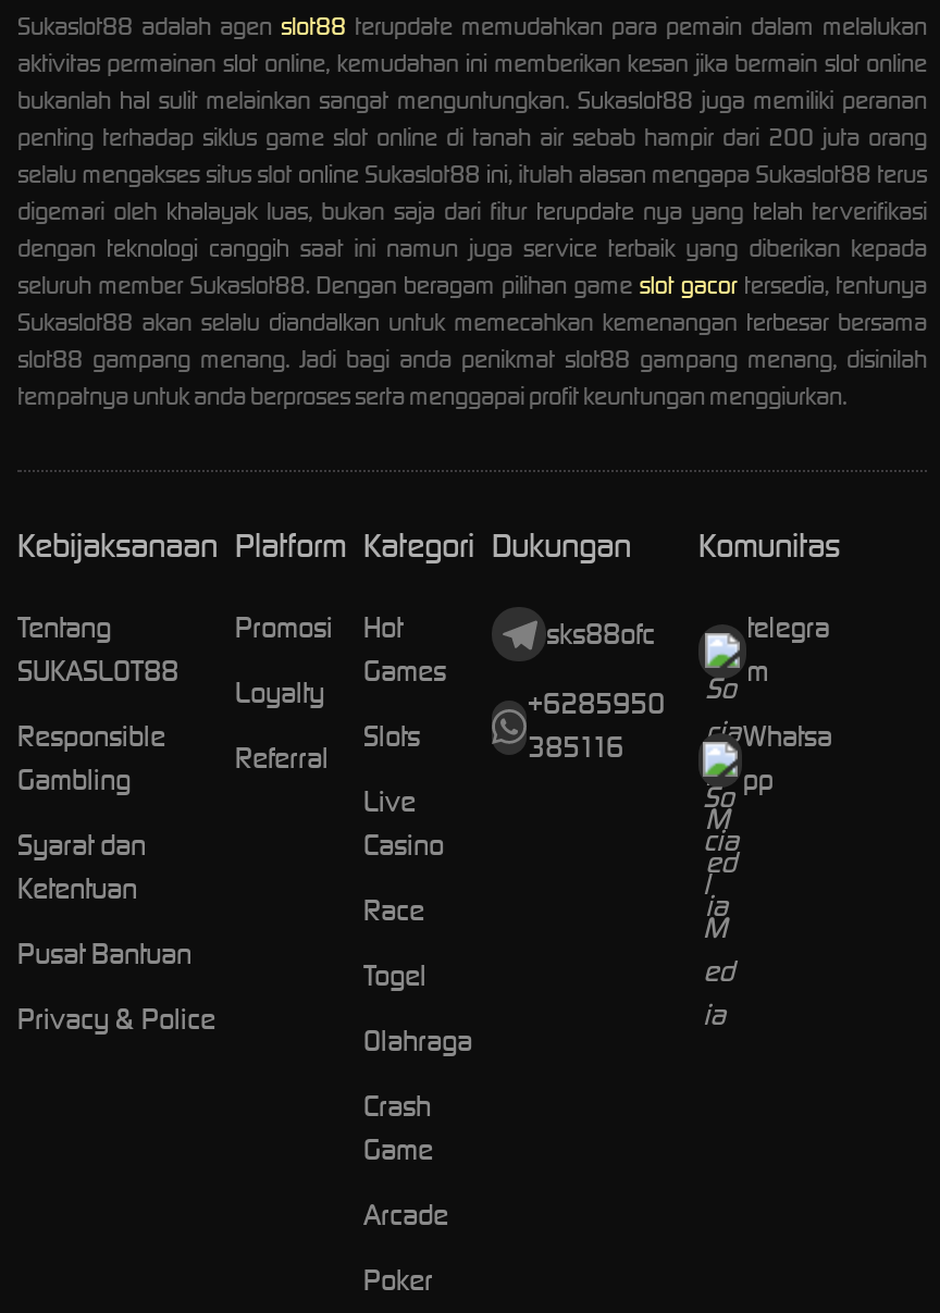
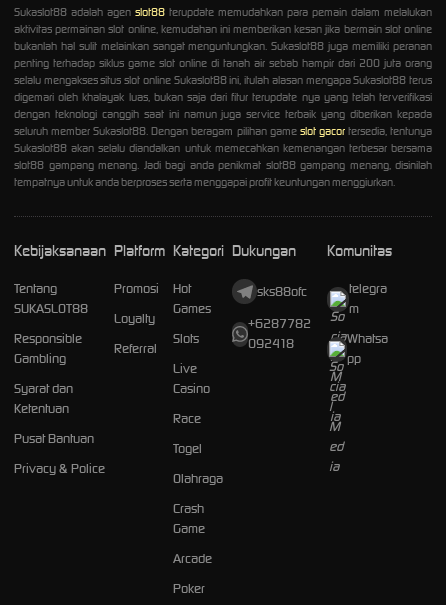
[528,685,665,722] +6285950 -> [248,315,311,332] +6287782
[528,729,623,766] 385116 -> [248,335,294,352] 092418

